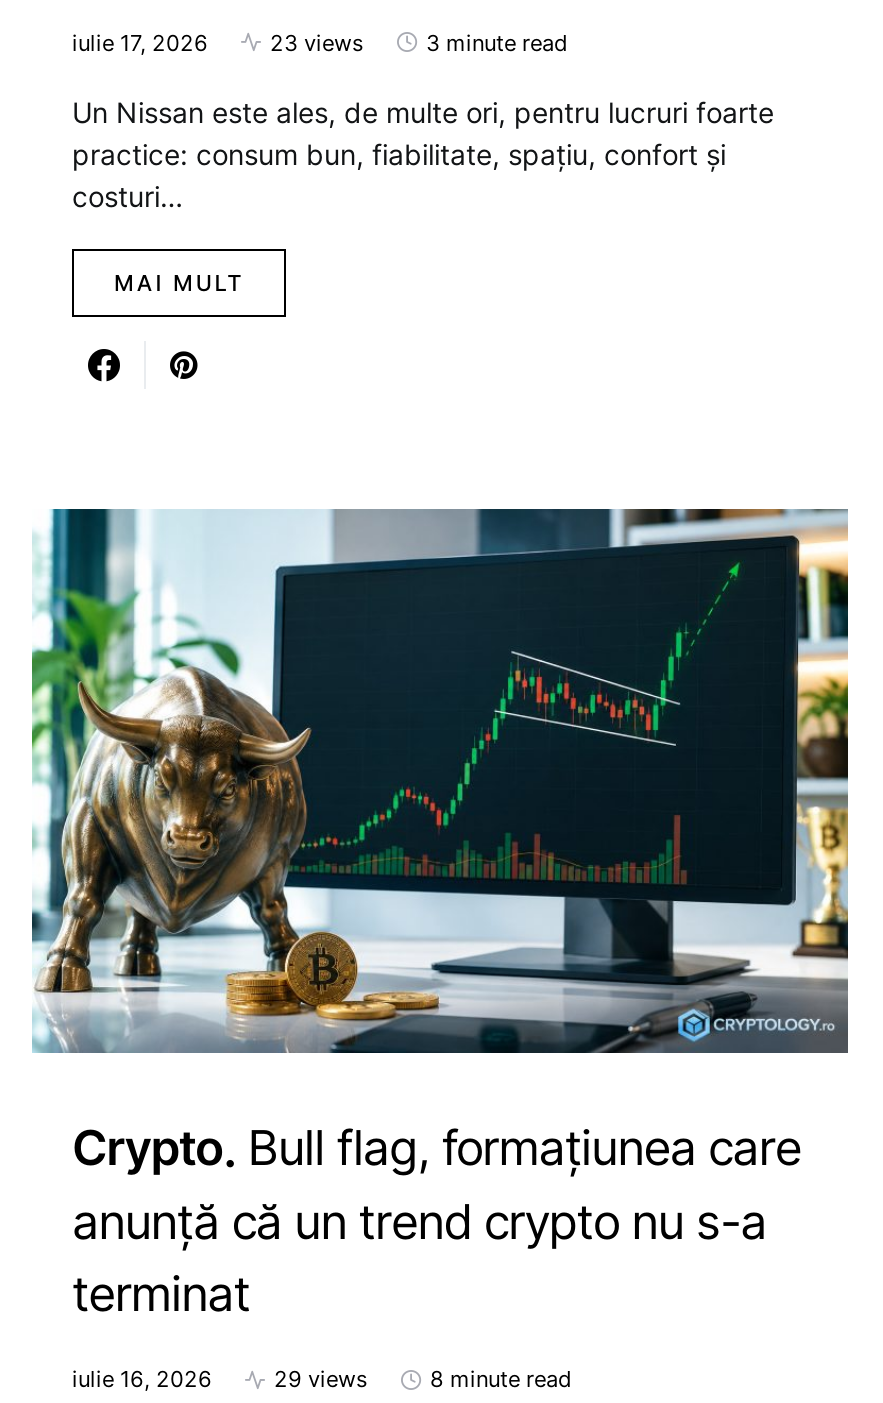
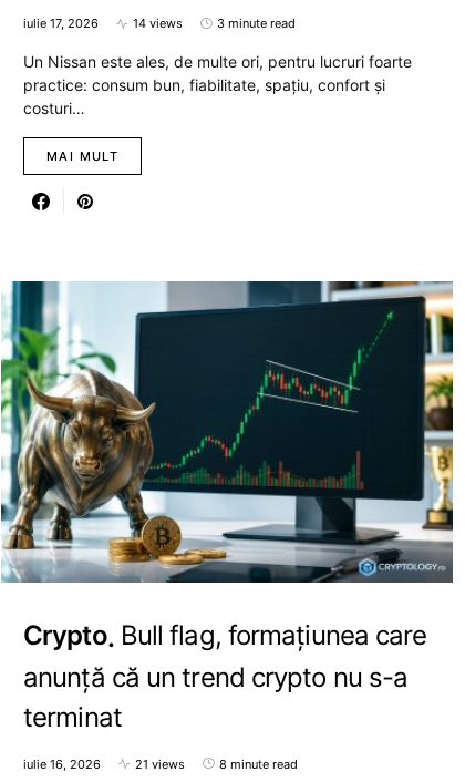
[270,28,364,56] 23 views -> [133,16,183,32] 14 views
[274,1365,368,1393] 29 views -> [135,756,185,772] 21 views

